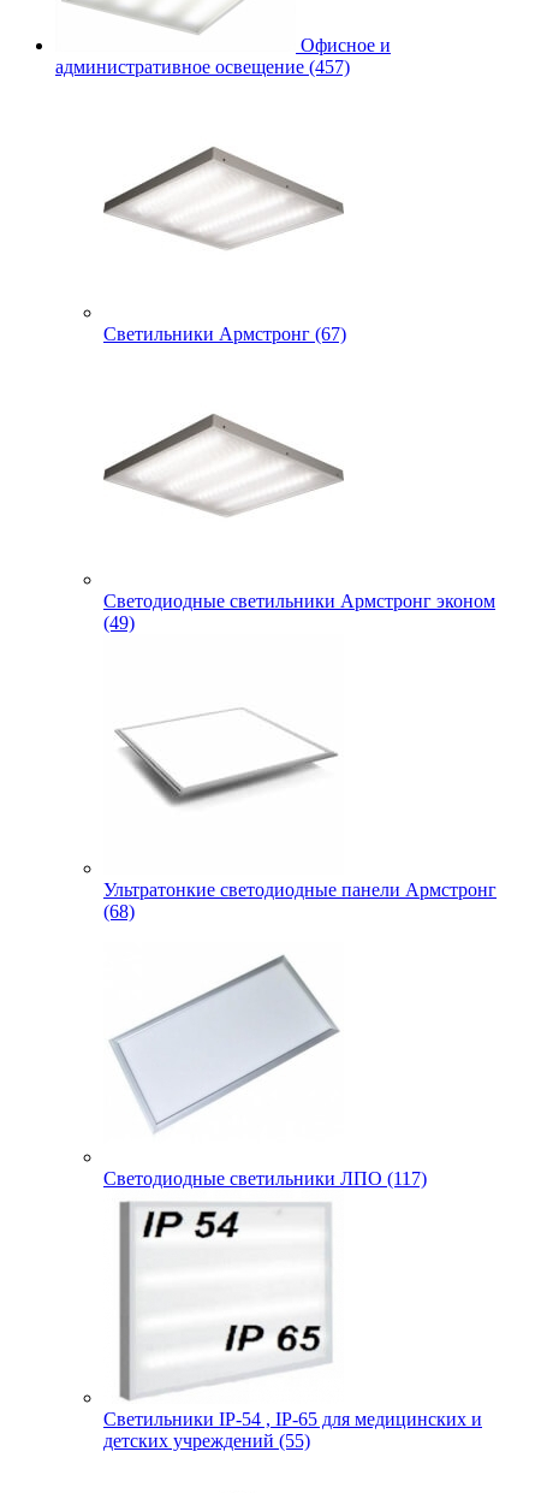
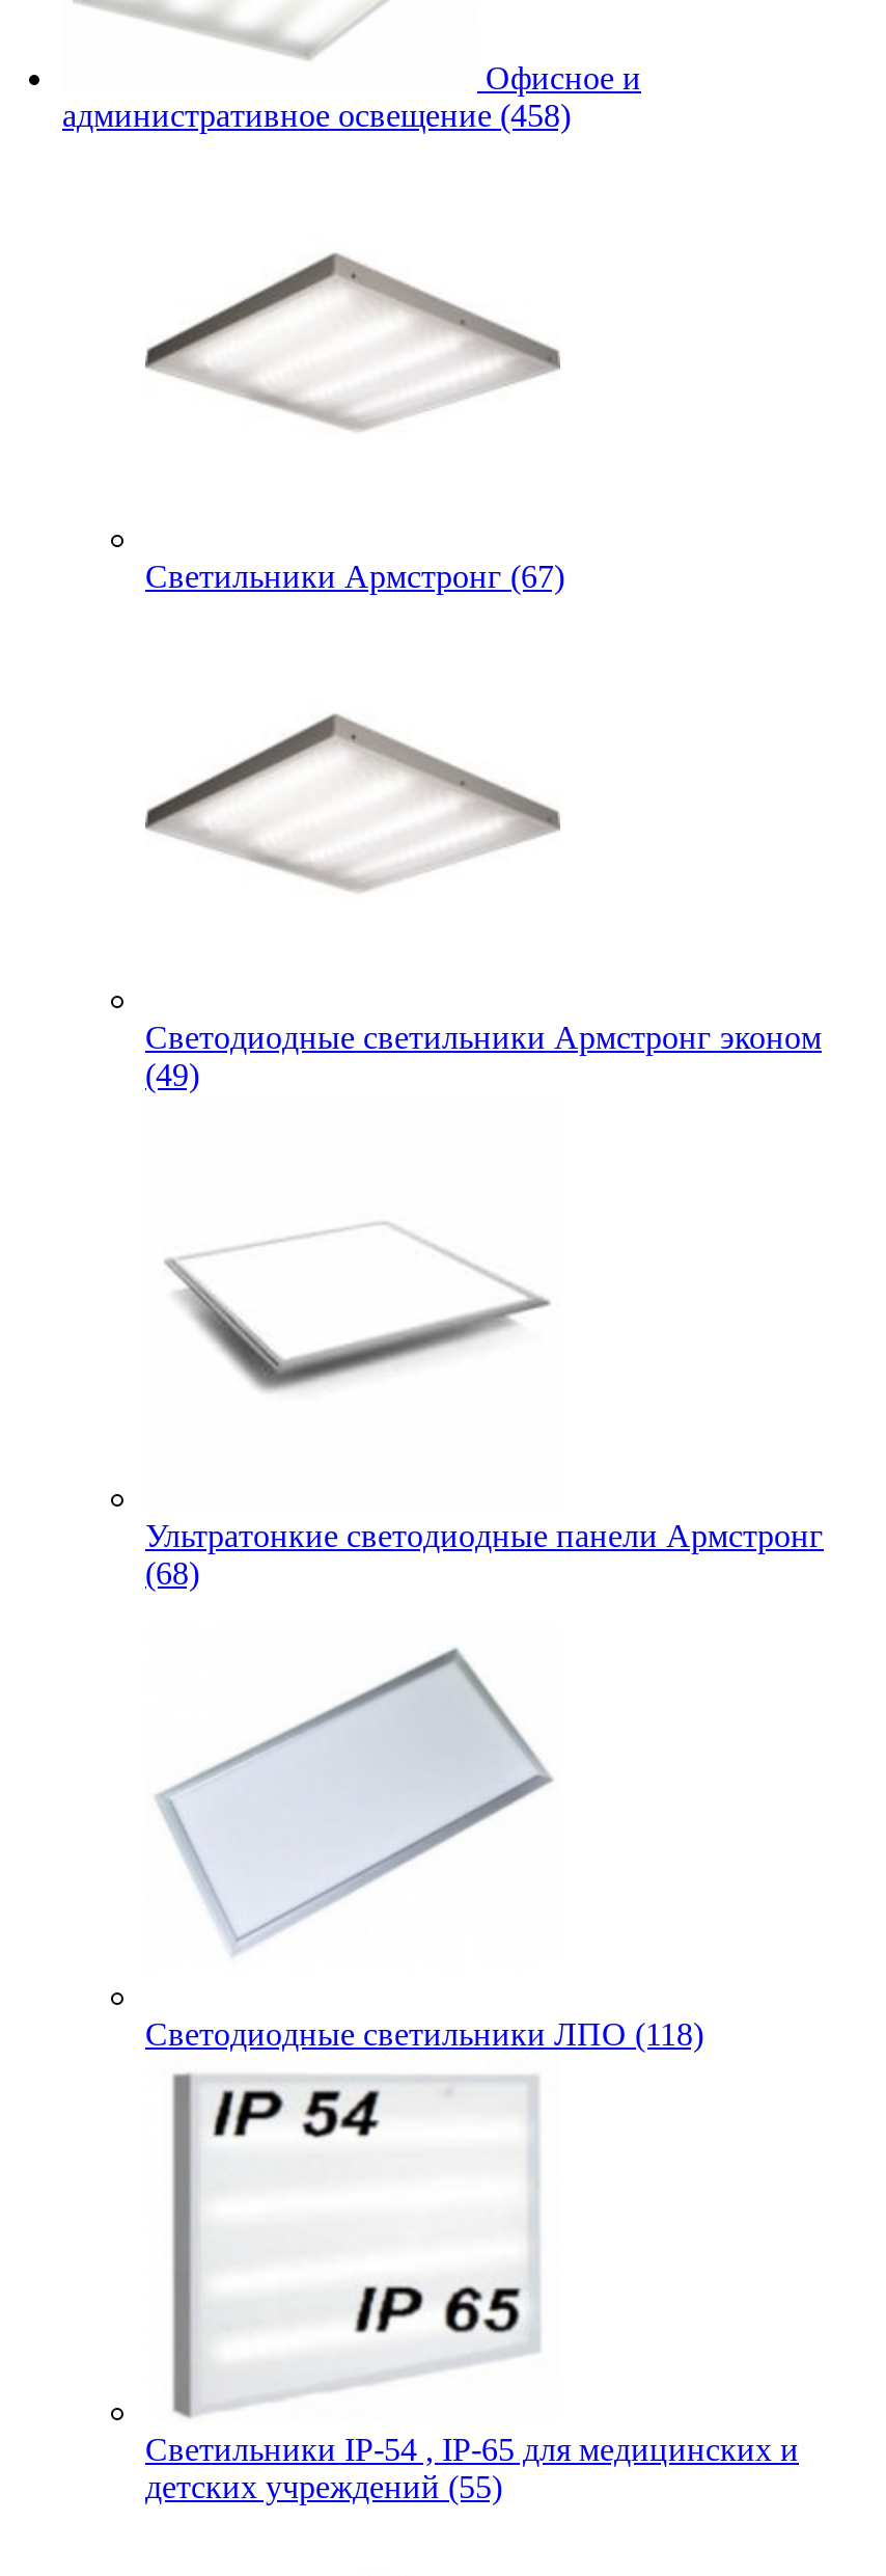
[55,56,350,77] административное освещение (457) -> [62,97,571,132] административное освещение (458)
[103,1168,427,1188] Светодиодные светильники ЛПО (117) -> [145,2016,703,2051] Светодиодные светильники ЛПО (118)

